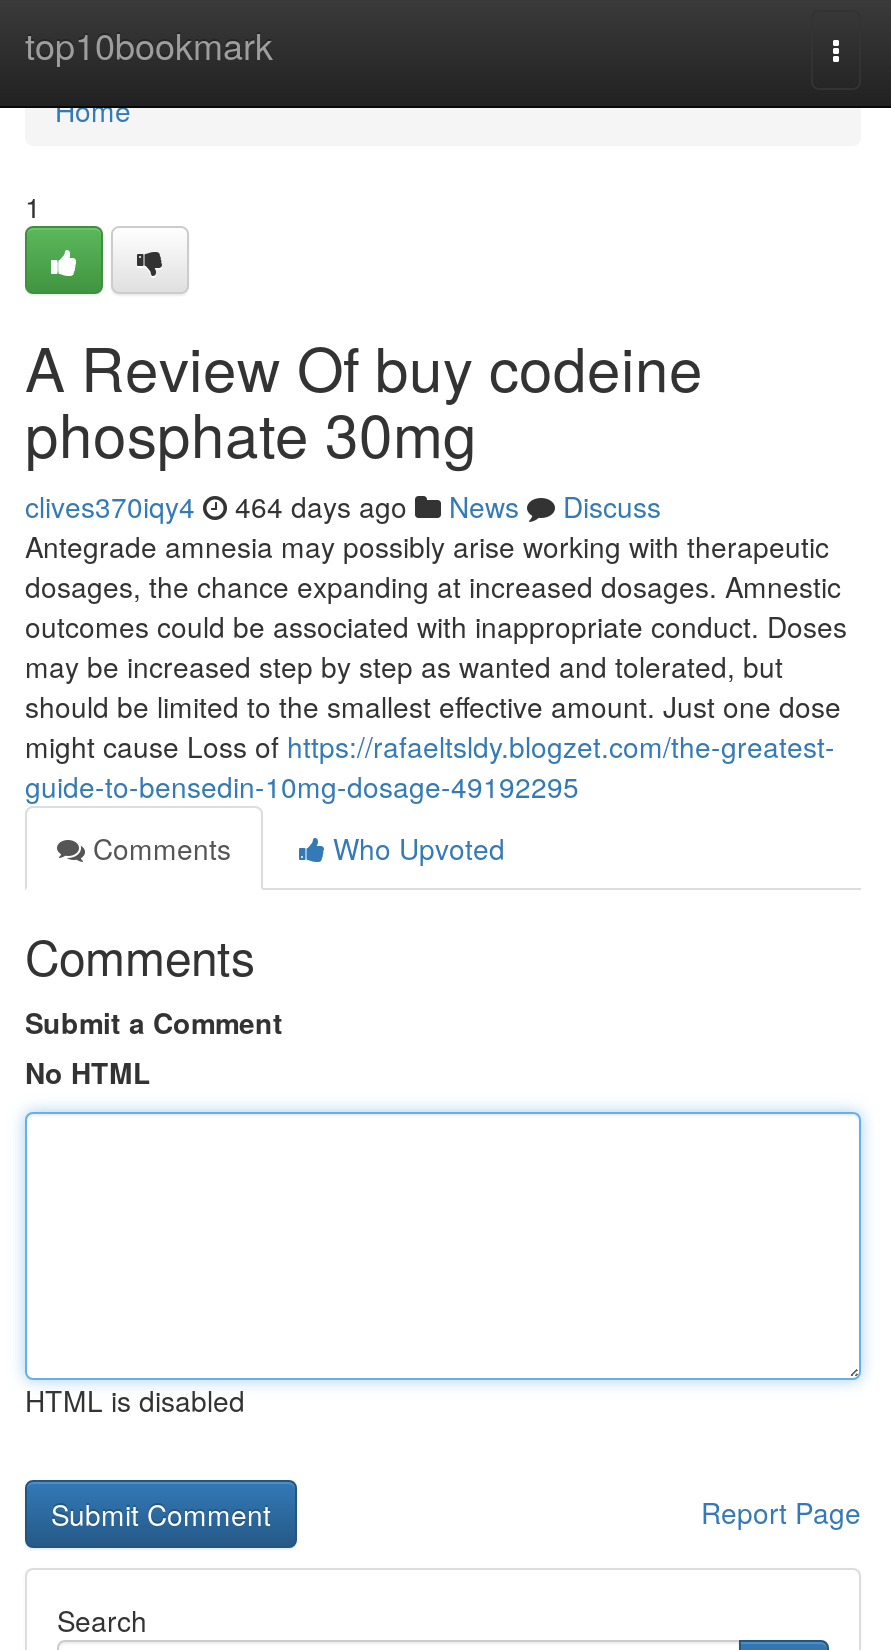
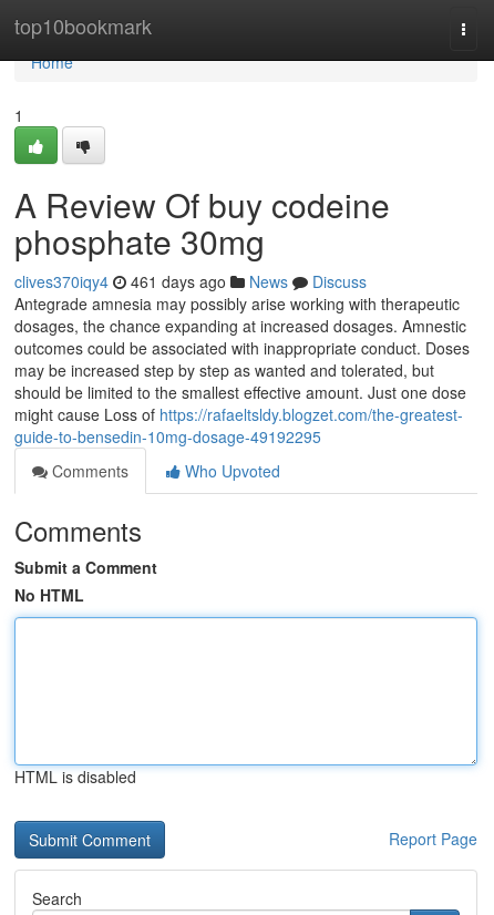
[25,486,661,526] clives370iqy4 464 days ago News Discuss -> [14,270,367,292] clives370iqy4 461 days ago News Discuss

